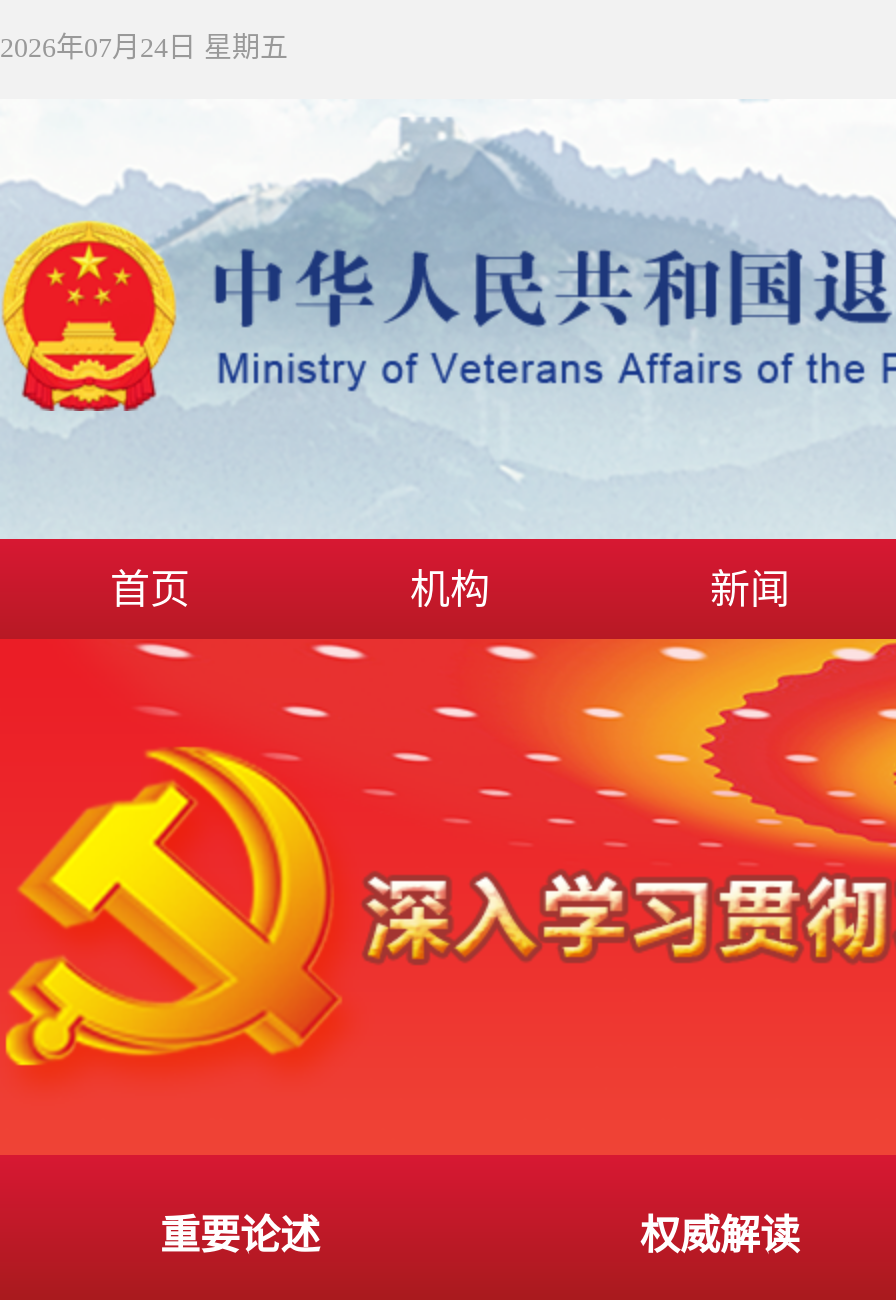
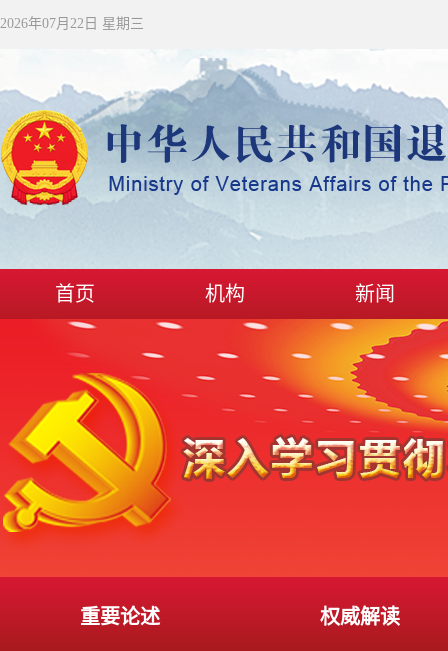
[0,33,288,63] 2026年07月24日 星期五 -> [0,16,144,31] 2026年07月22日 星期三

